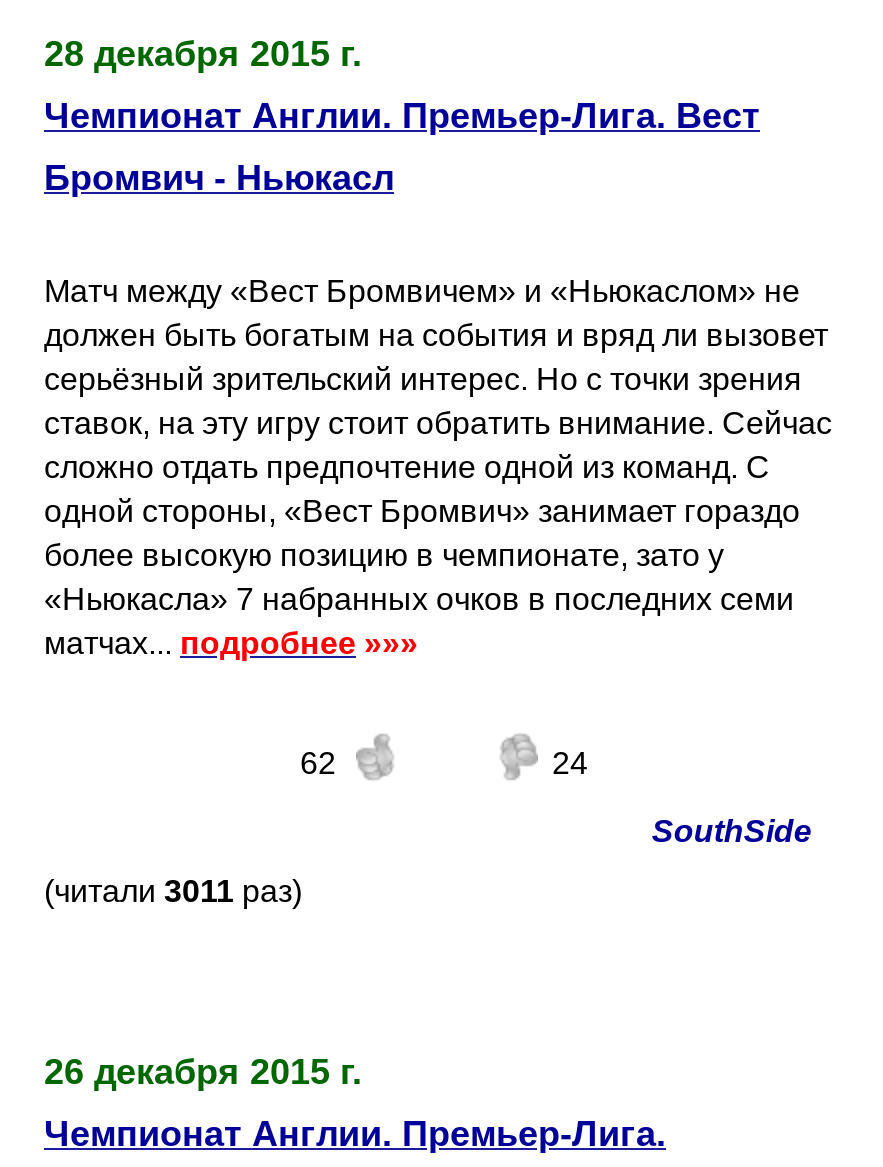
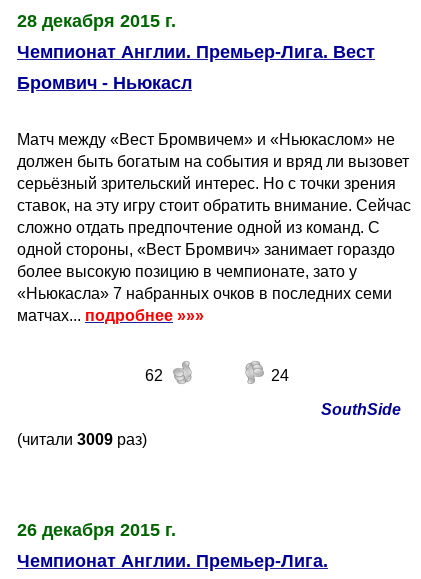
[44,874,302,908] (читали 3011 раз) -> [17,431,147,448] (читали 3009 раз)

